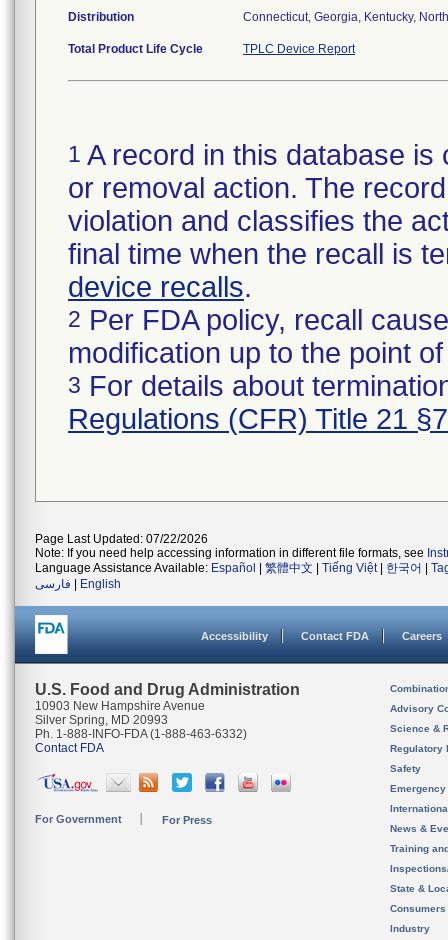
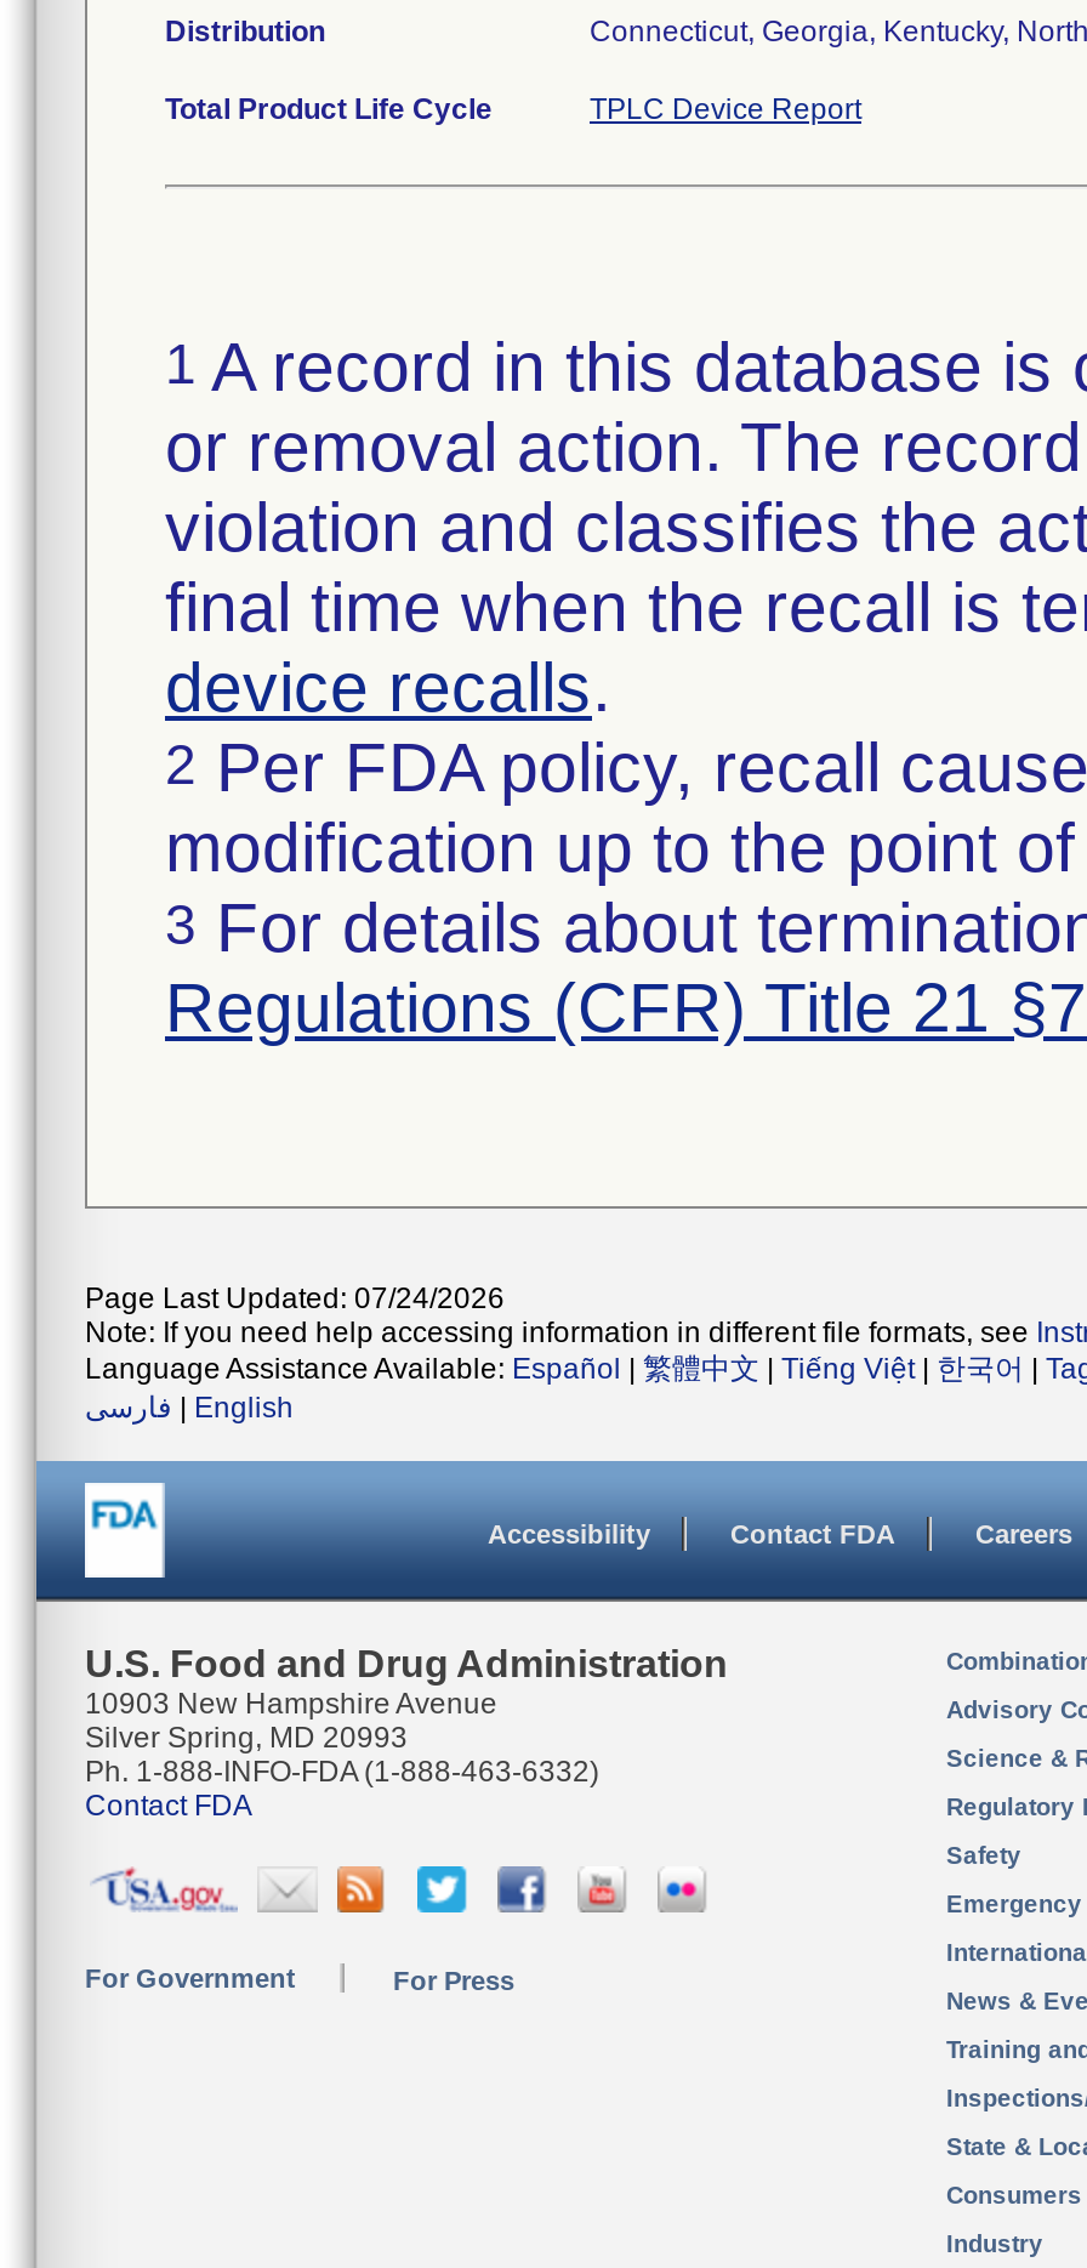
[35,532,208,546] Page Last Updated: 07/22/2026 -> [85,1281,505,1315] Page Last Updated: 07/24/2026

